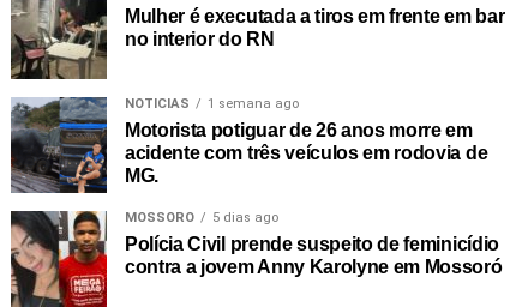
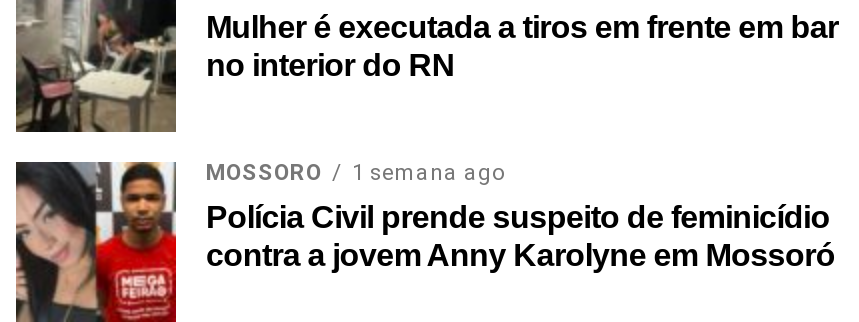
[11,96,487,225] [image] | Motorista potiguar de 26 anos morre em | acidente com três veículos em rodovia de | MG. | MOSSORO | 5 dias ago -> none
[125,96,190,112] NOTICIAS -> [206,160,322,186] MOSSORO

